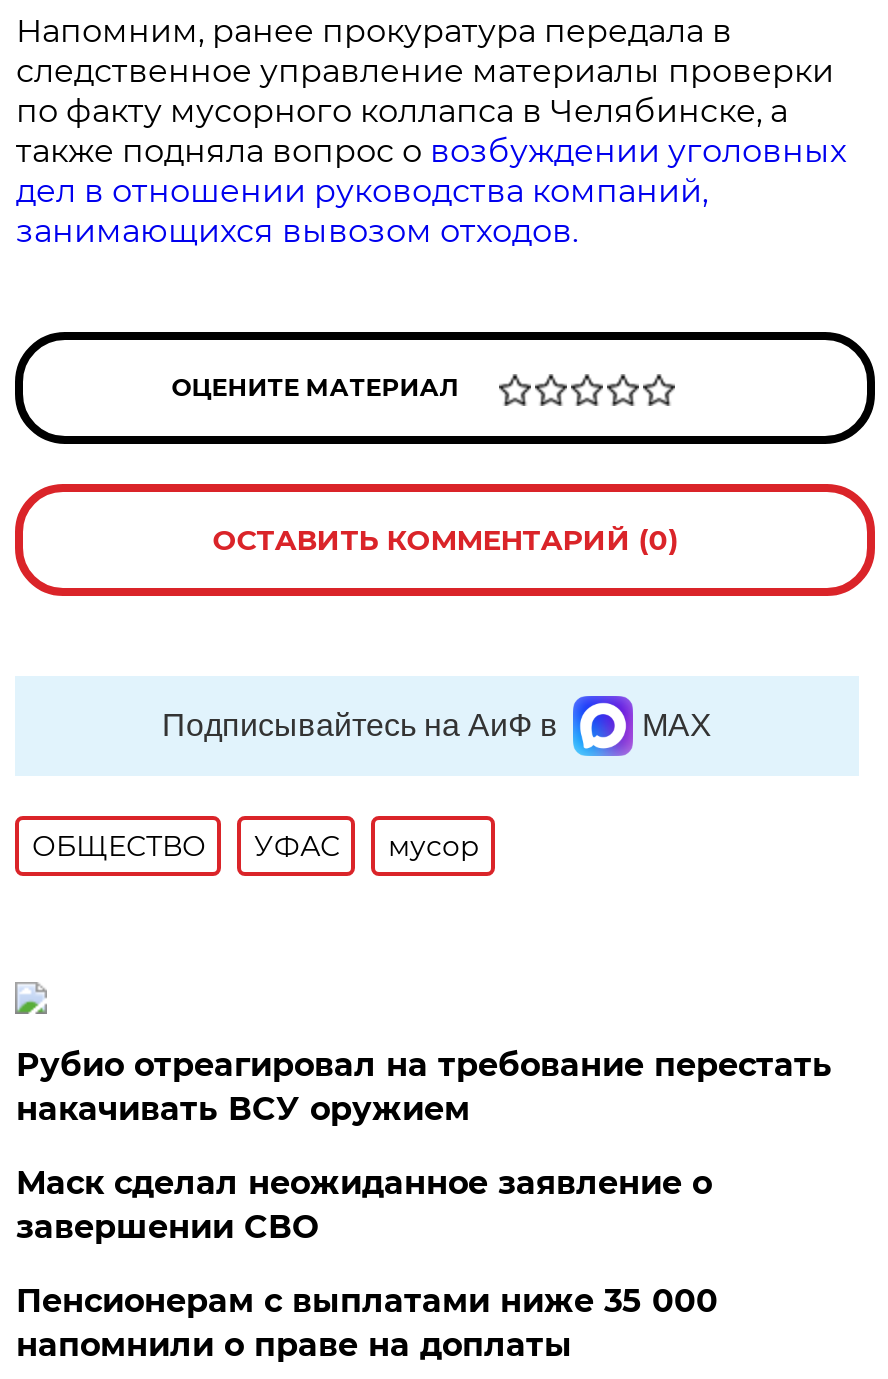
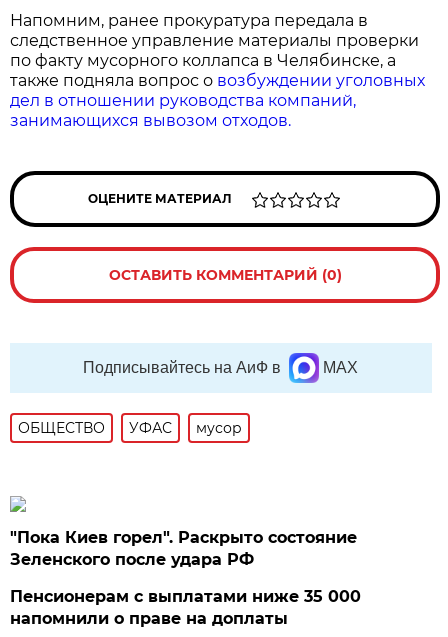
[16,1046,832,1246] Рубио отреагировал на требование перестать | накачивать ВСУ оружием | Маск сделал неожиданное заявление о | завершении СВО -> [10,528,357,569] "Пока Киев горел". Раскрыто состояние | Зеленского после удара РФ

